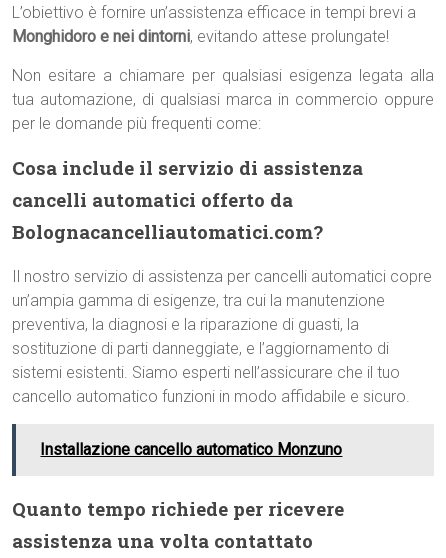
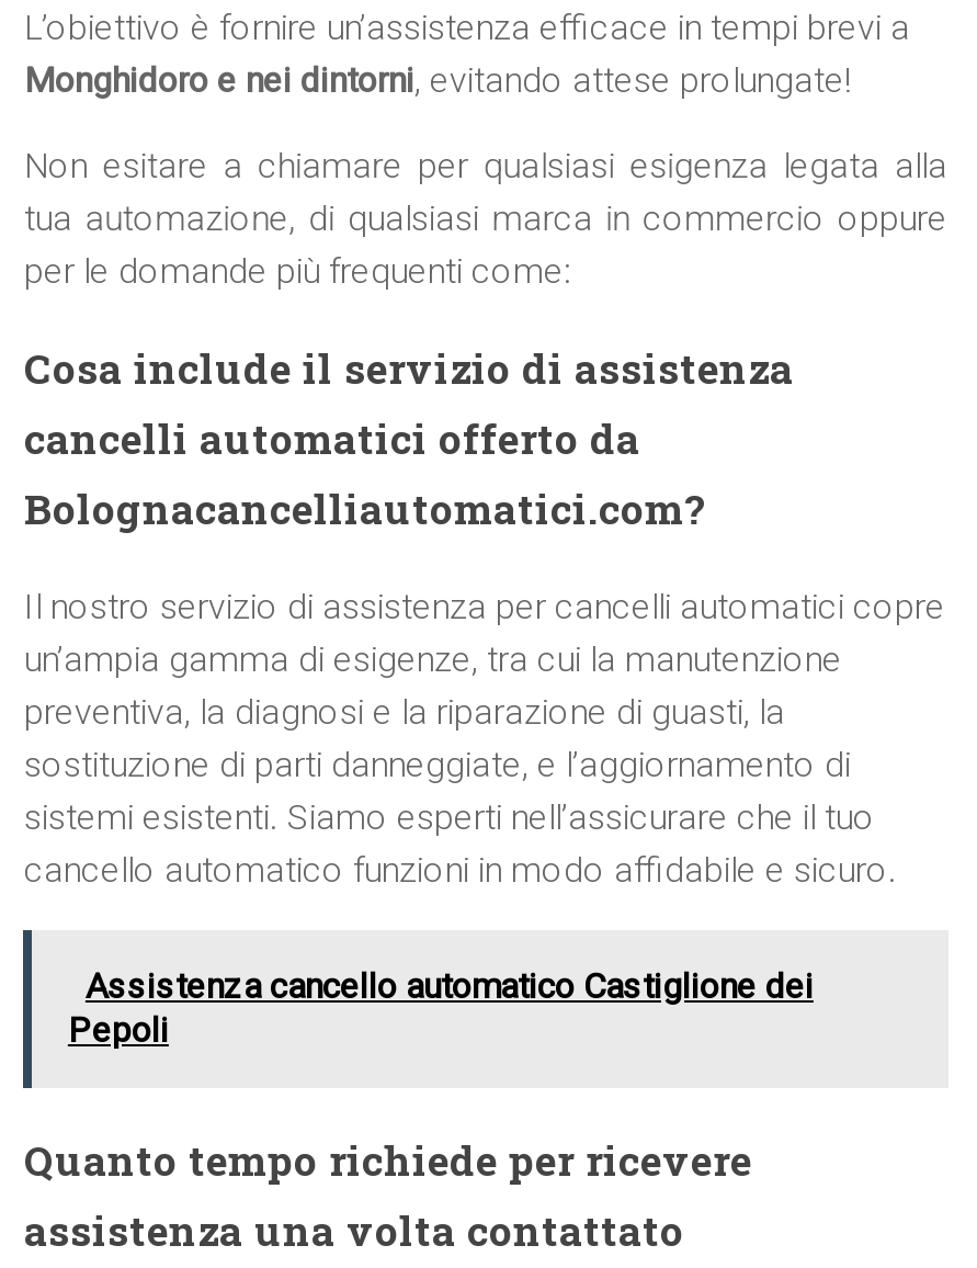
[40,440,342,459] Installazione cancello automatico Monzuno -> [68,966,813,1051] Assistenza cancello automatico Castiglione dei | Pepoli

